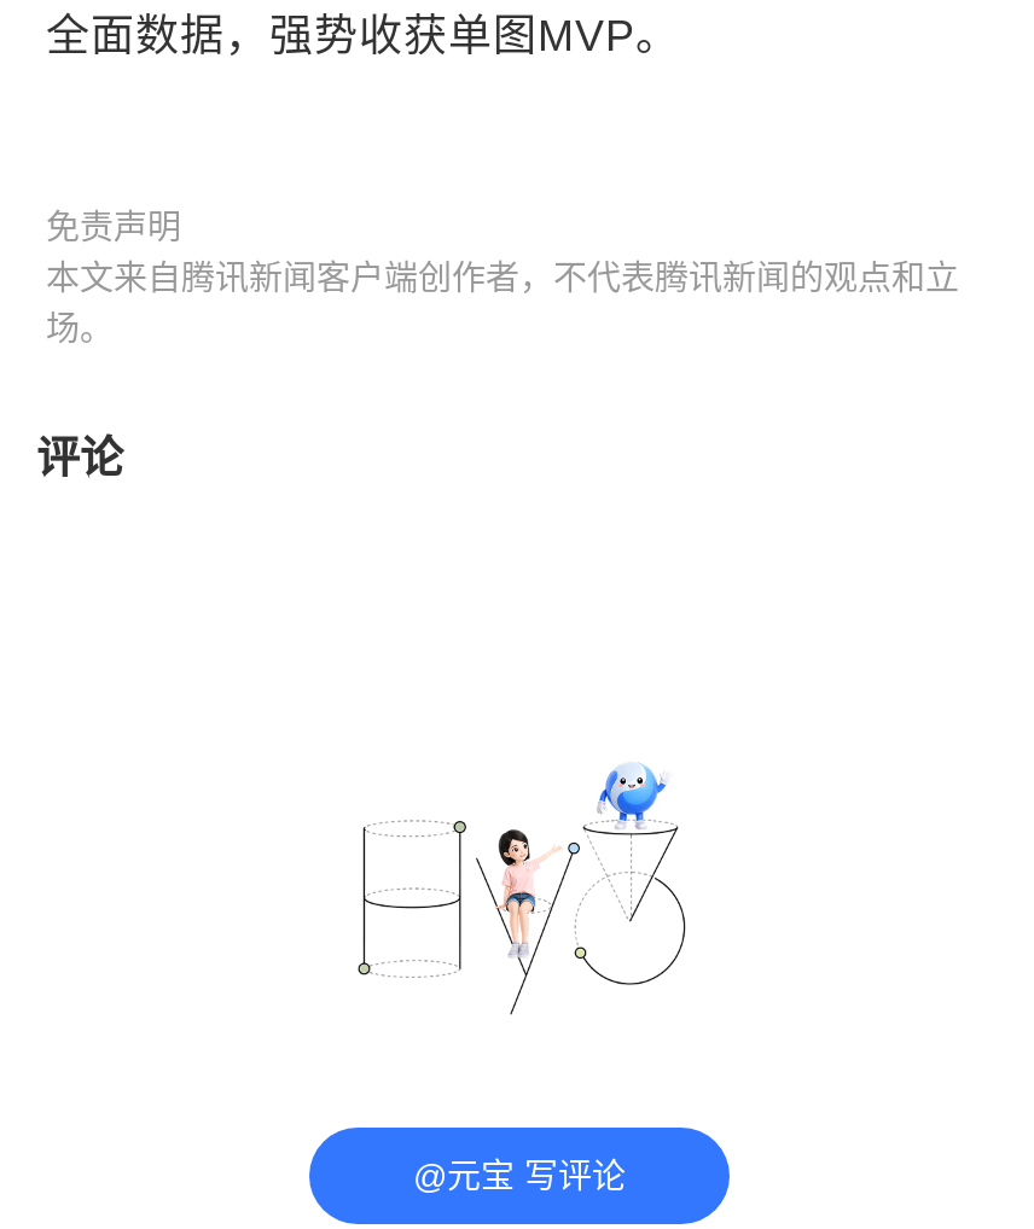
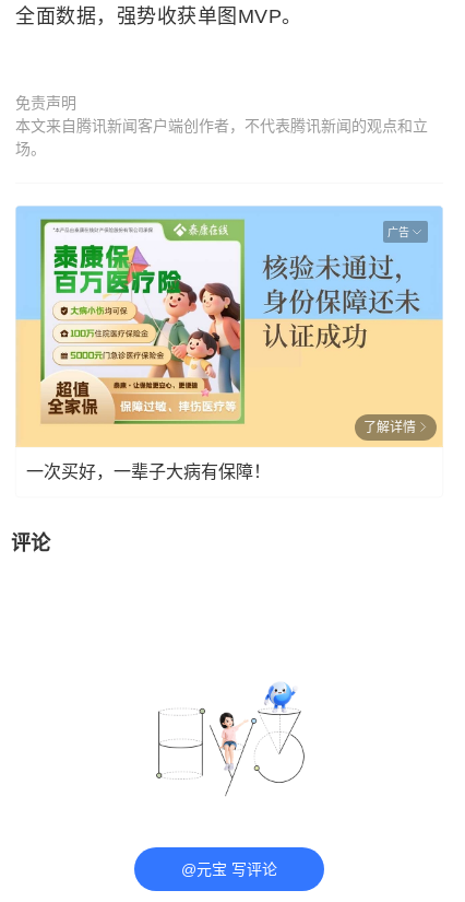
none -> [15,206,443,448] [image] | 广告
none -> [26,419,416,481] 了解详情 | 一次买好，一辈子大病有保障！

